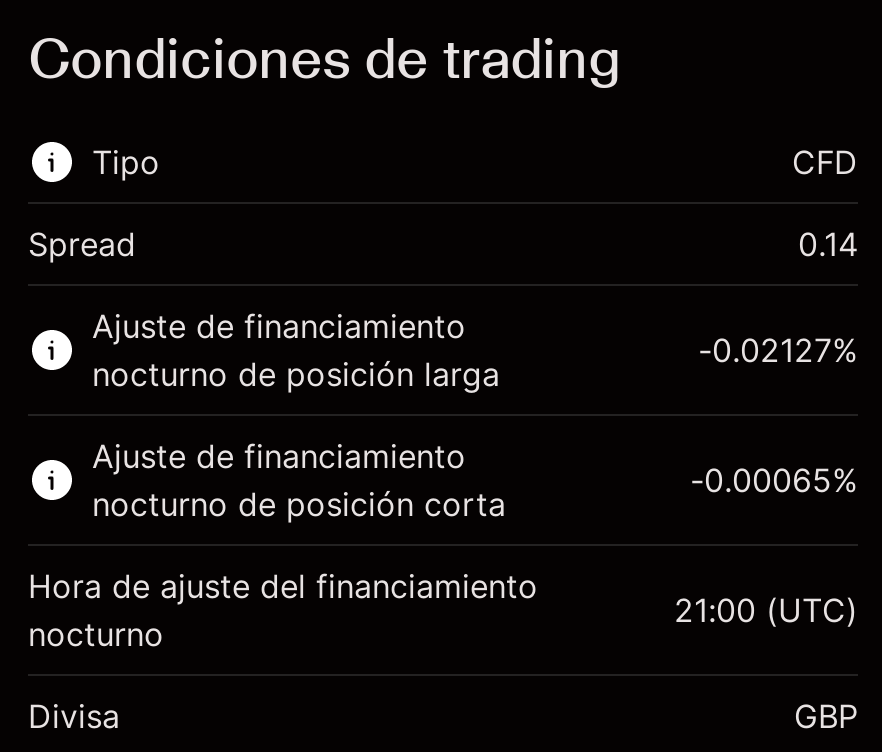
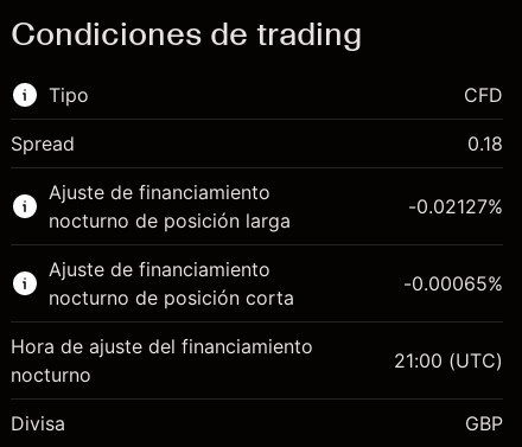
[798,224,858,264] 0.14 -> [467,132,503,155] 0.18

